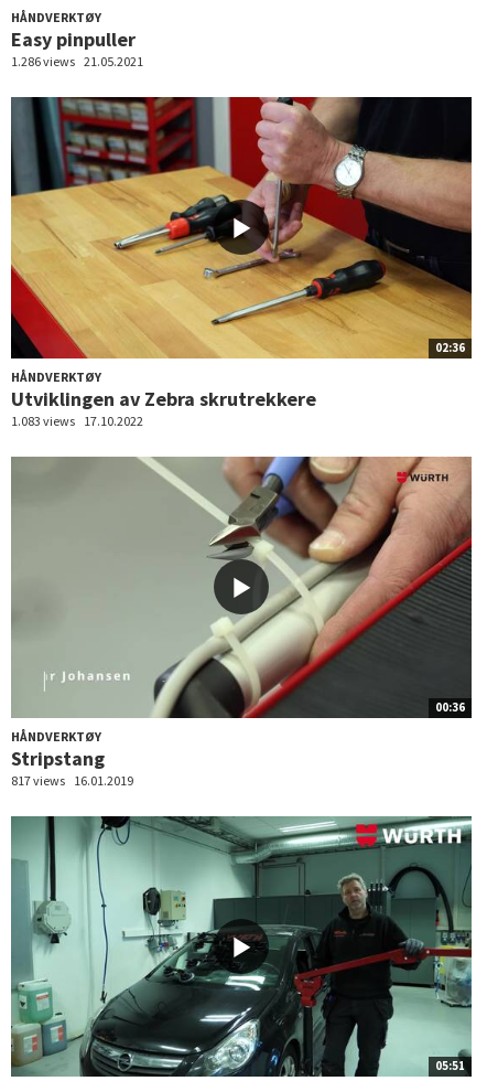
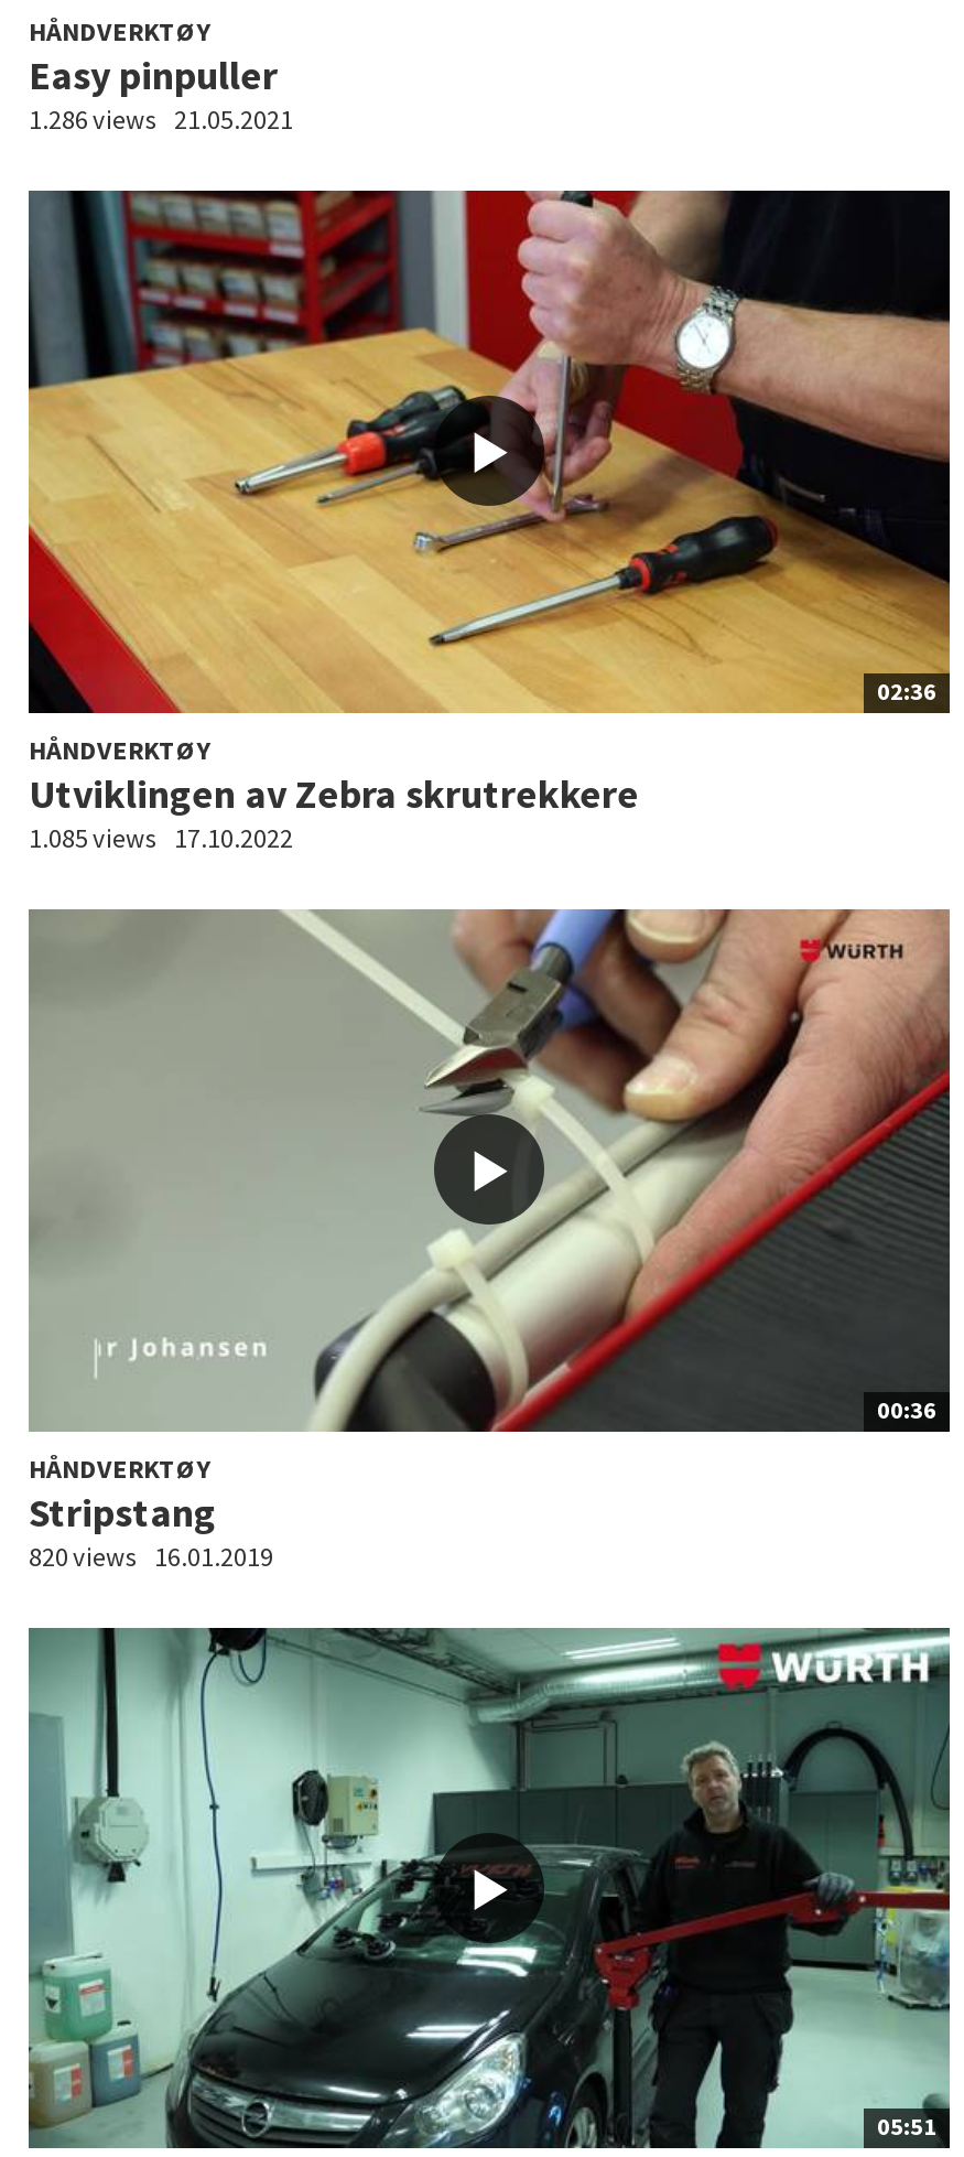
[11,412,143,429] 1.083 views 17.10.2022 -> [29,820,293,854] 1.085 views 17.10.2022
[11,772,133,788] 817 views 16.01.2019 -> [29,1539,273,1572] 820 views 16.01.2019

